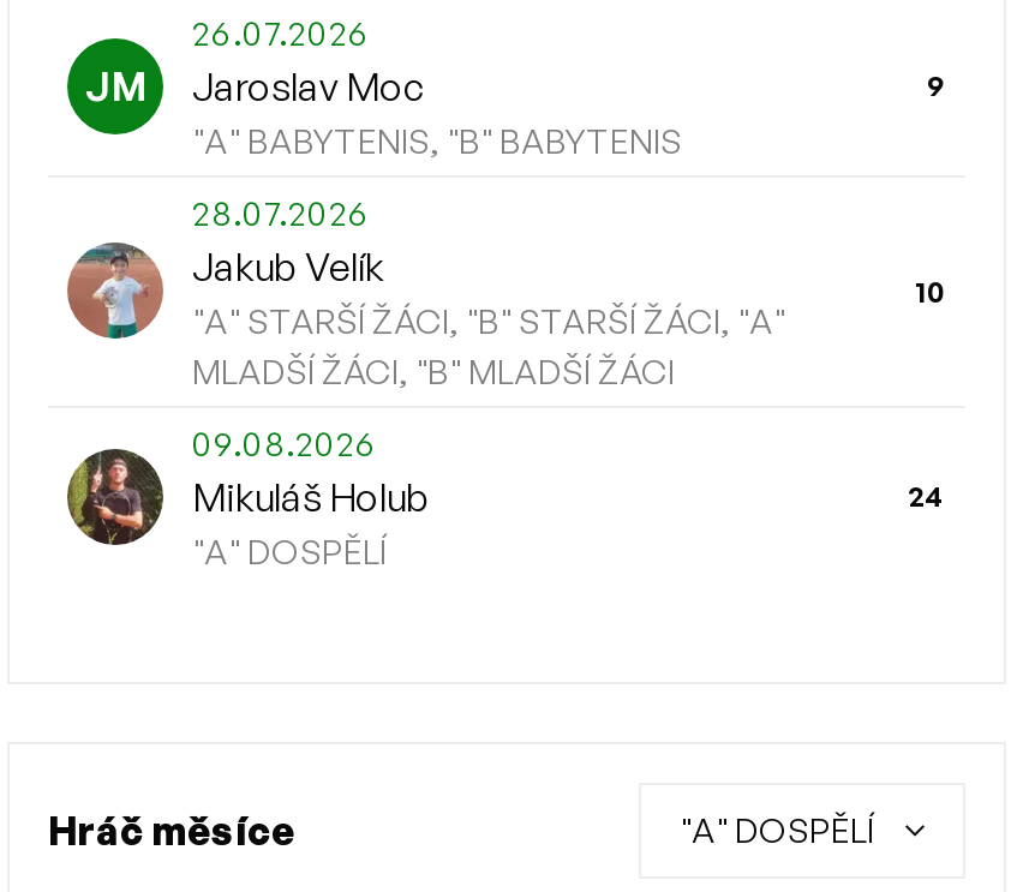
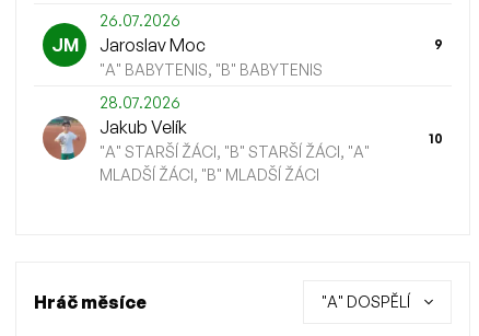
[65,422,430,570] [image] | 09.08.2026 | Mikuláš Holub | "A" DOSPĚLÍ -> none
[908,477,946,513] 24 -> none

